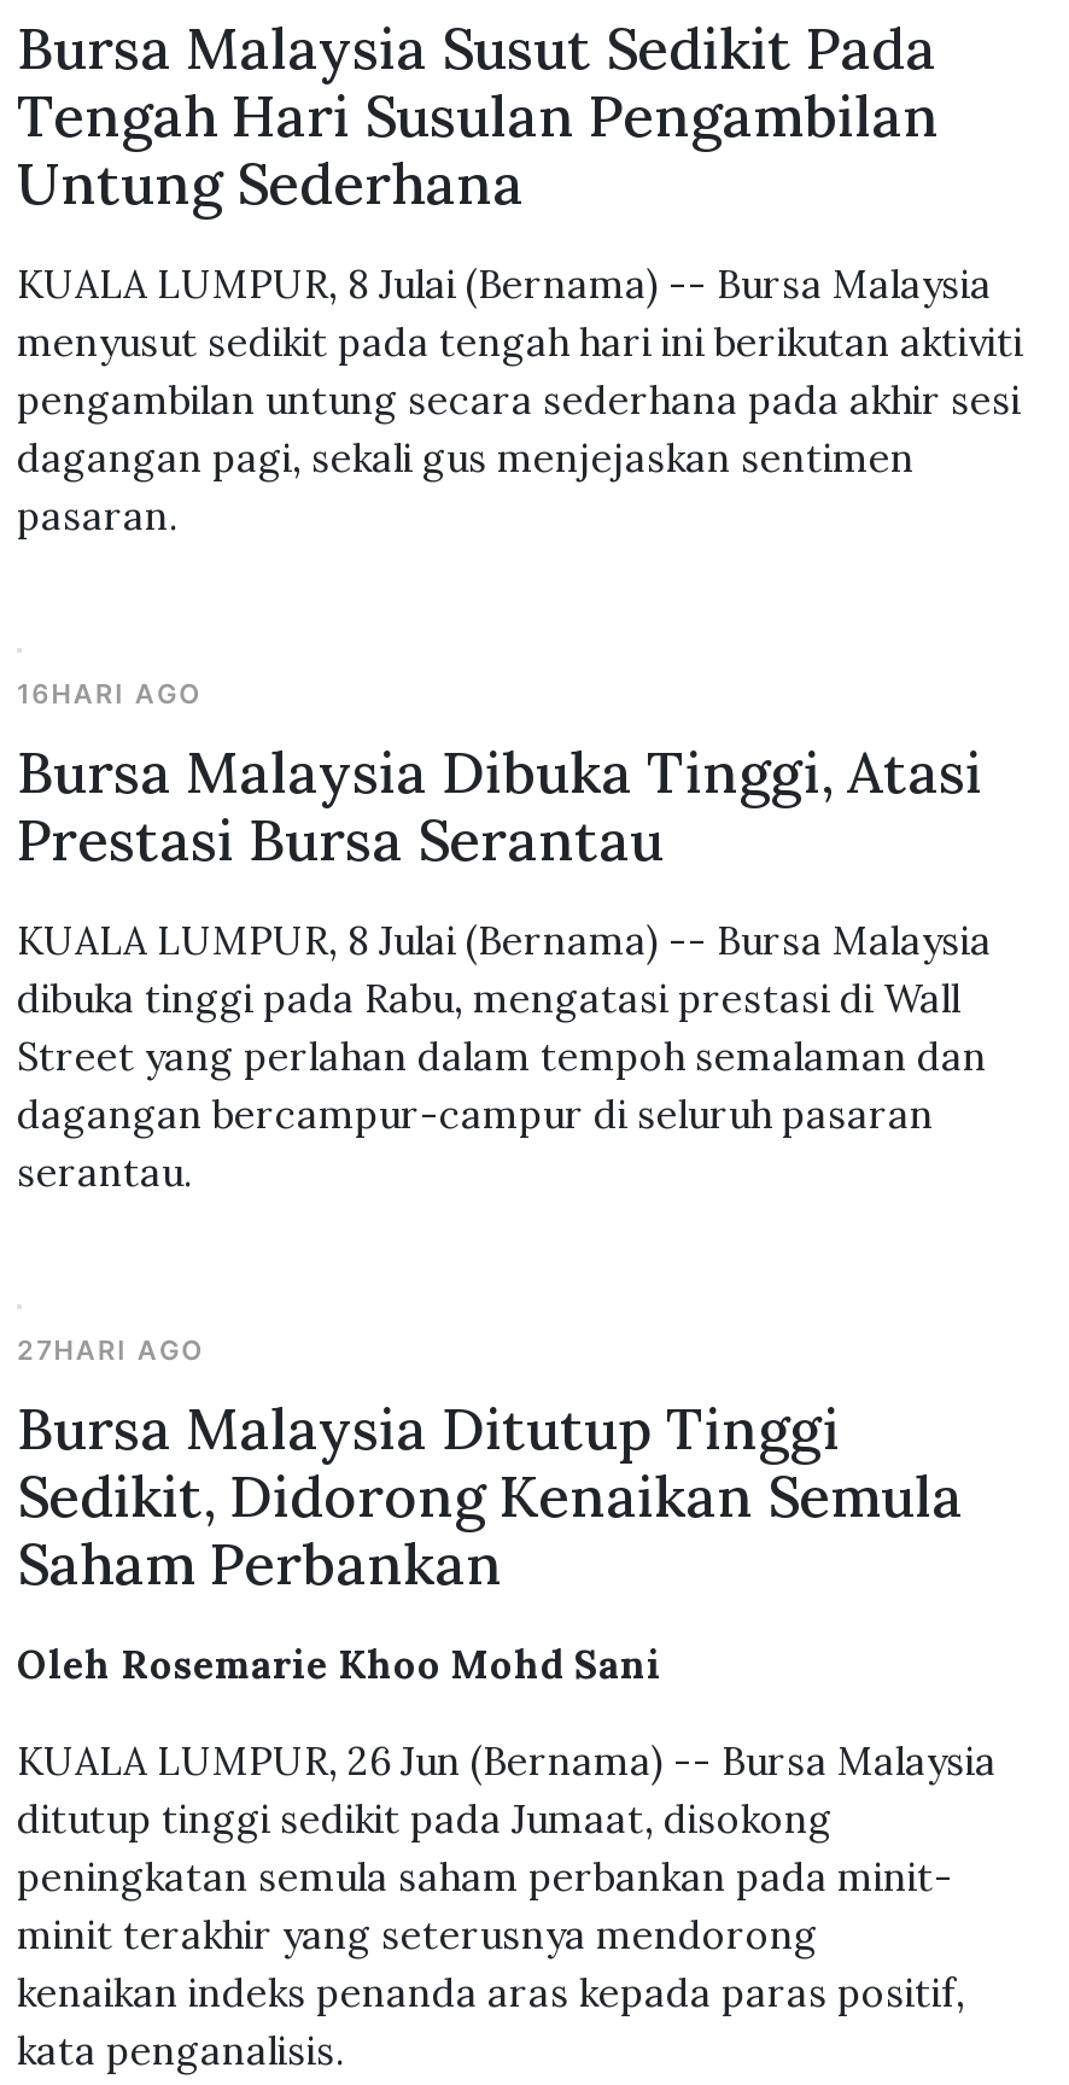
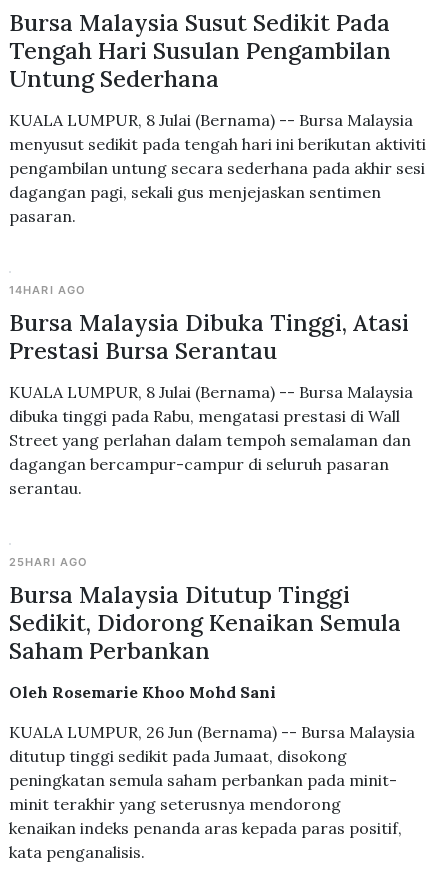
[17,677,203,711] 16HARI AGO -> [9,283,86,297] 14HARI AGO
[17,1333,206,1367] 27HARI AGO -> [9,555,88,569] 25HARI AGO

